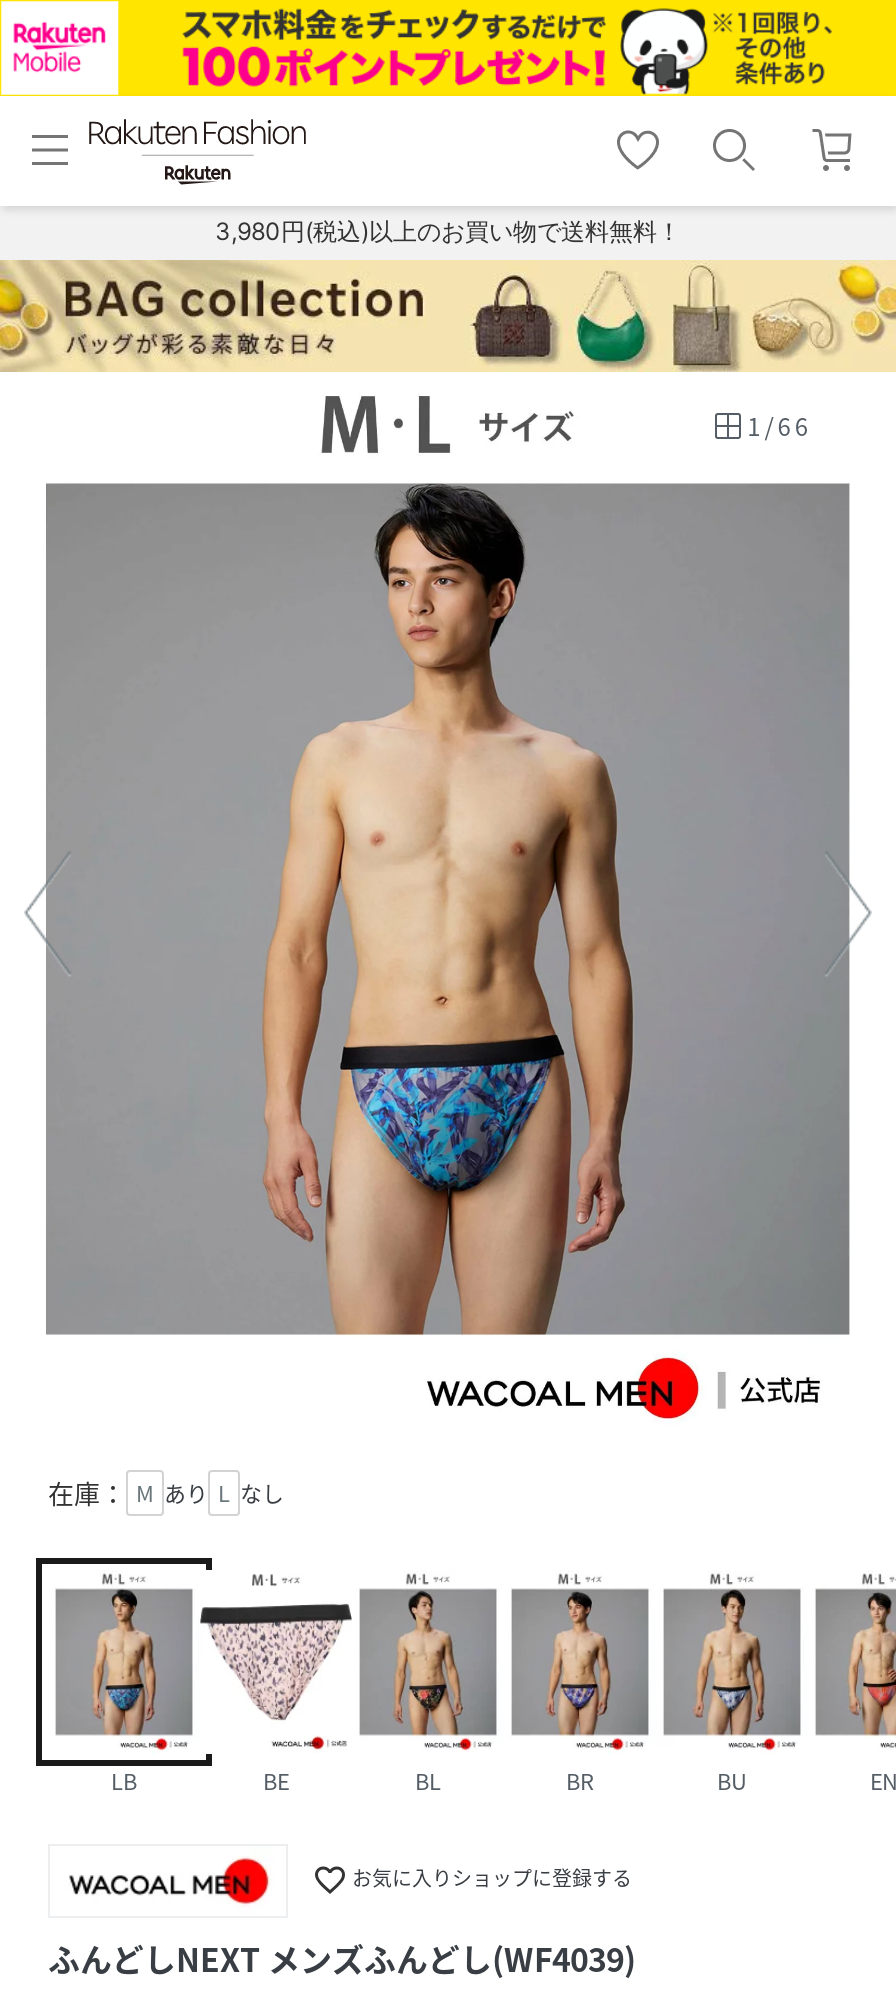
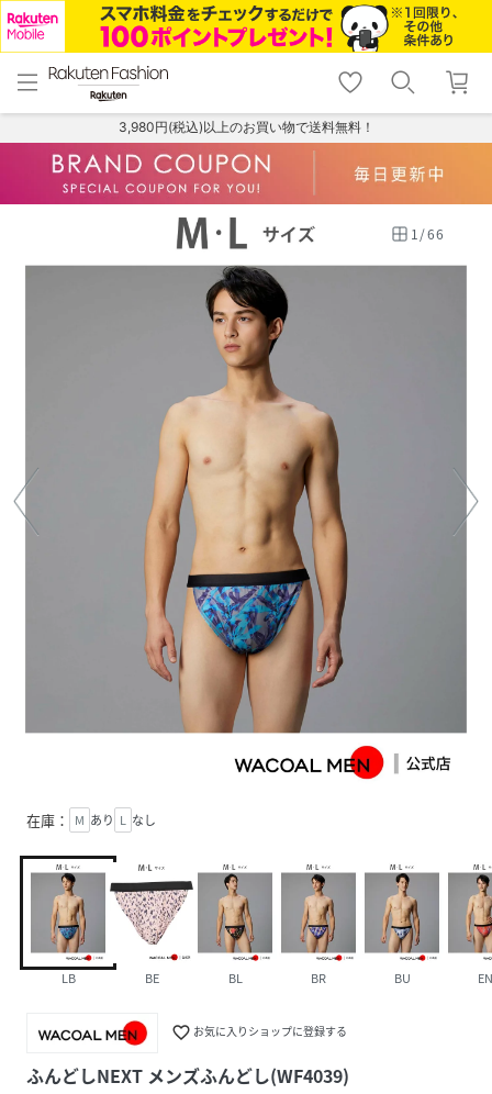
[6,260,890,372] [image] -> [3,142,489,205] [image]

